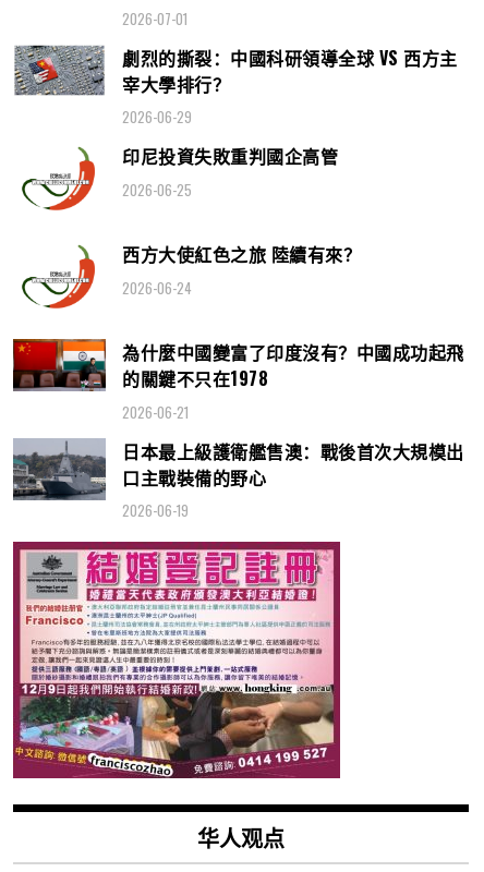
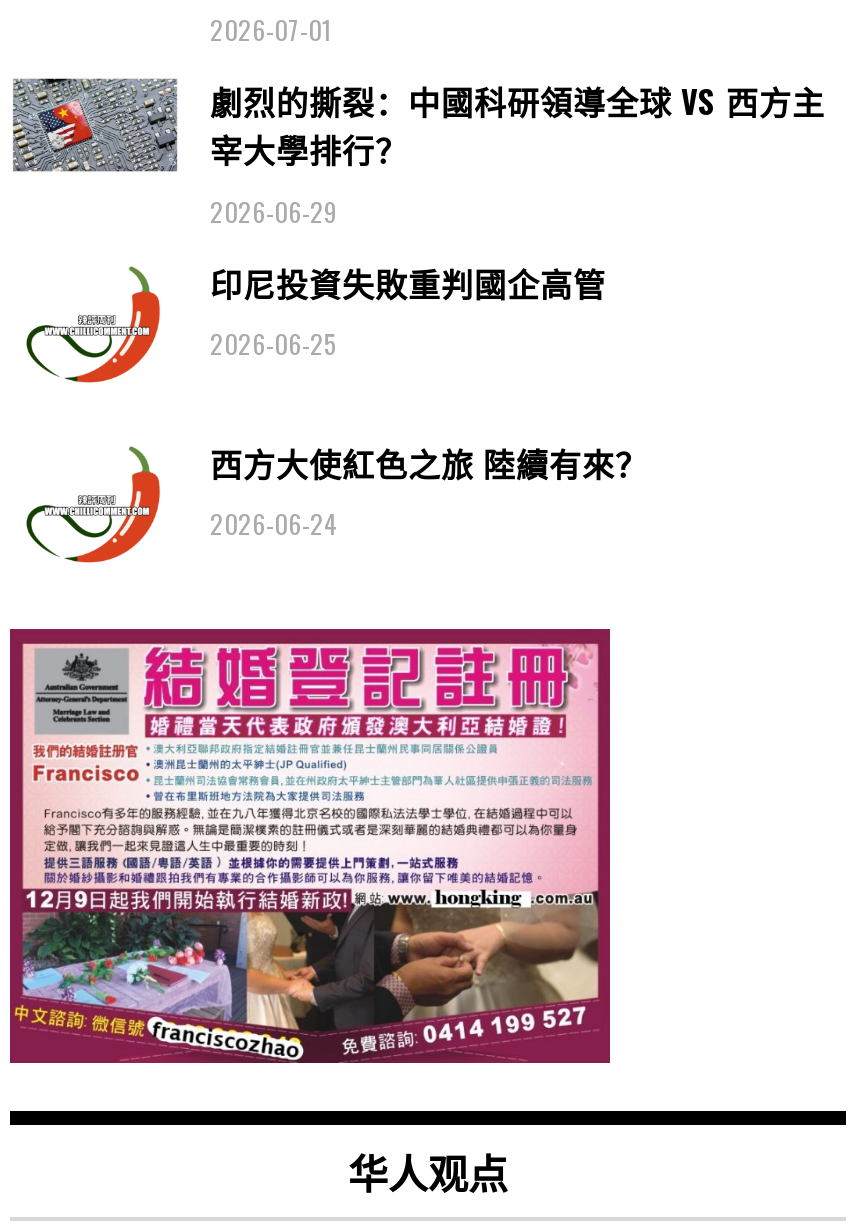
[12,338,464,521] [image] | 為什麼中國變富了印度沒有？中國成功起飛 | 的關鍵不只在1978 | 2026-06-21 | 日本最上級護衛艦售澳：戰後首次大規模出 | 口主戰裝備的野心 | 2026-06-19 -> none
[12,438,107,507] [image] -> none

